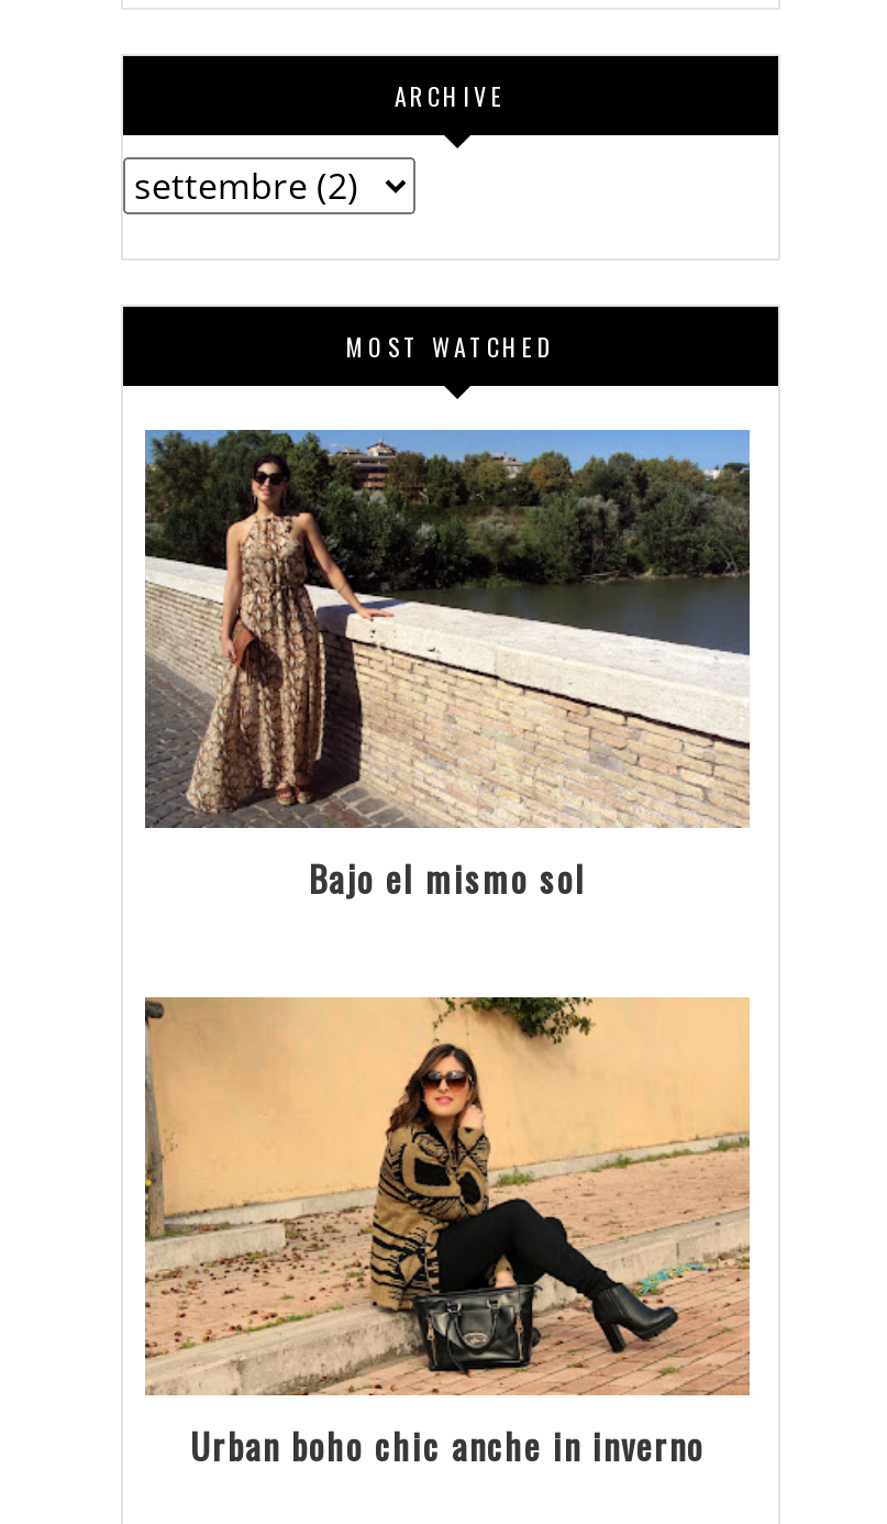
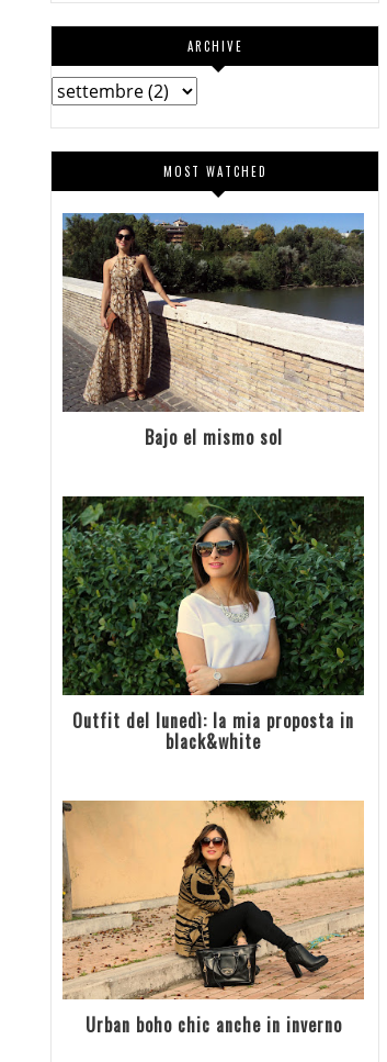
none -> [61,495,365,754] [image] | Outfit del lunedì: la mia proposta in | black&white

